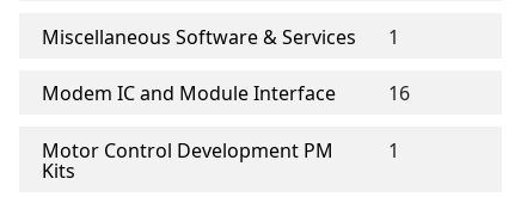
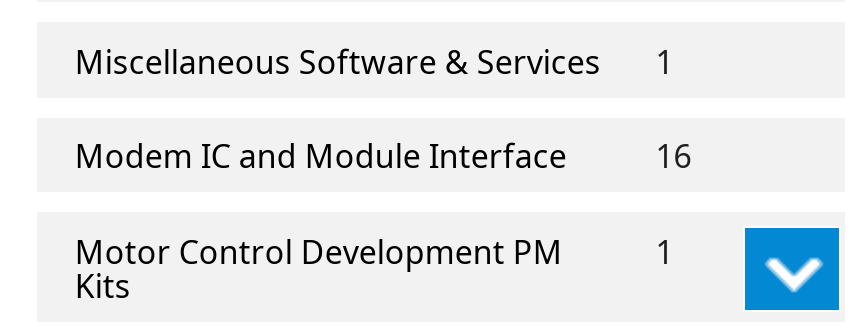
none -> [743,226,841,312] [image]

